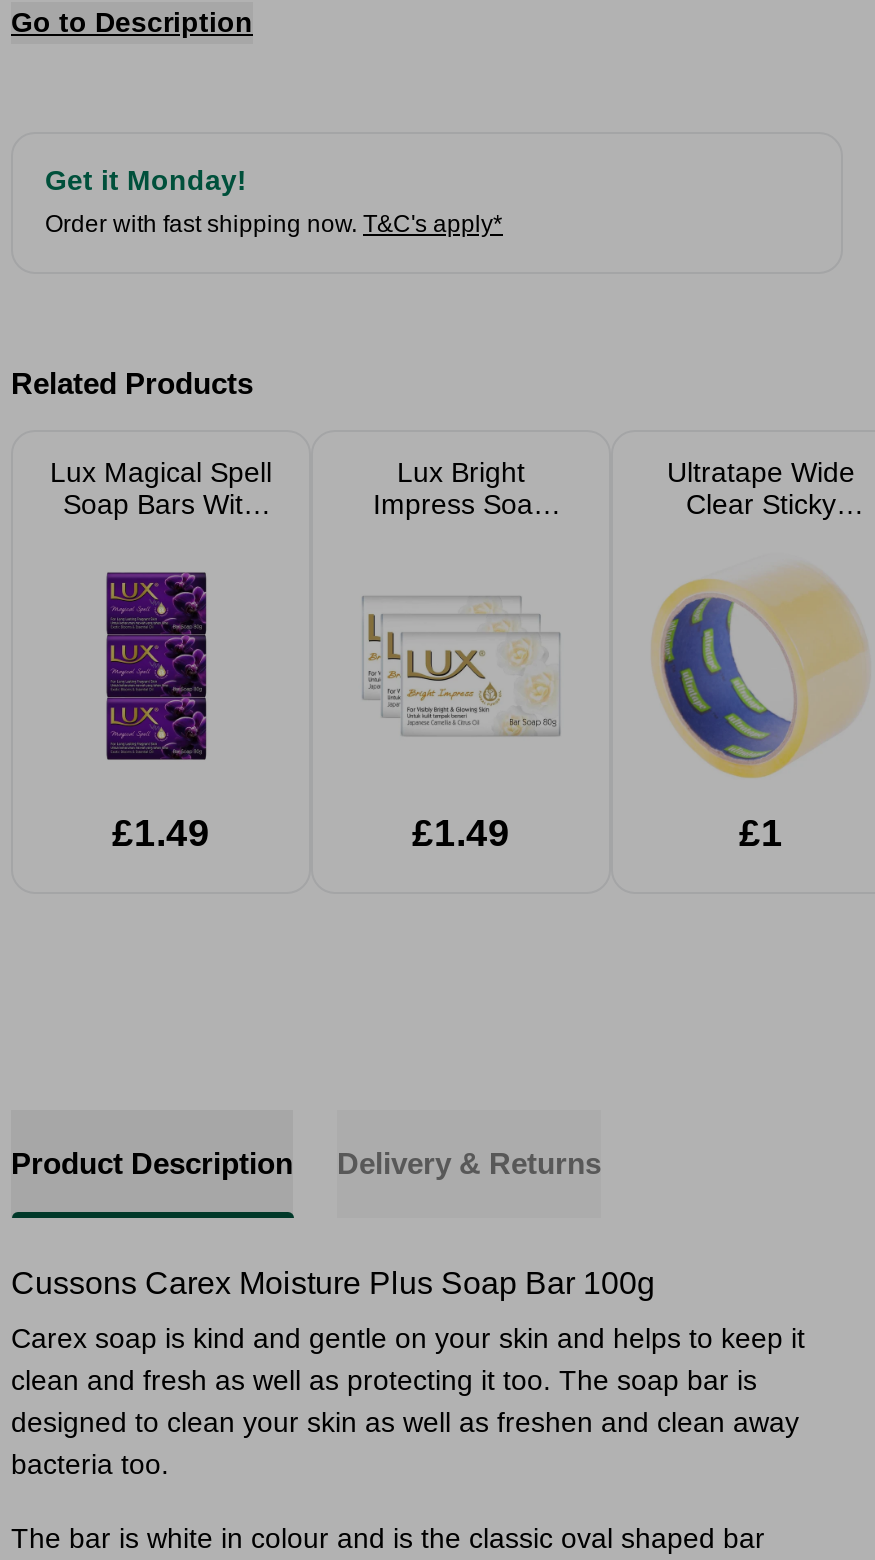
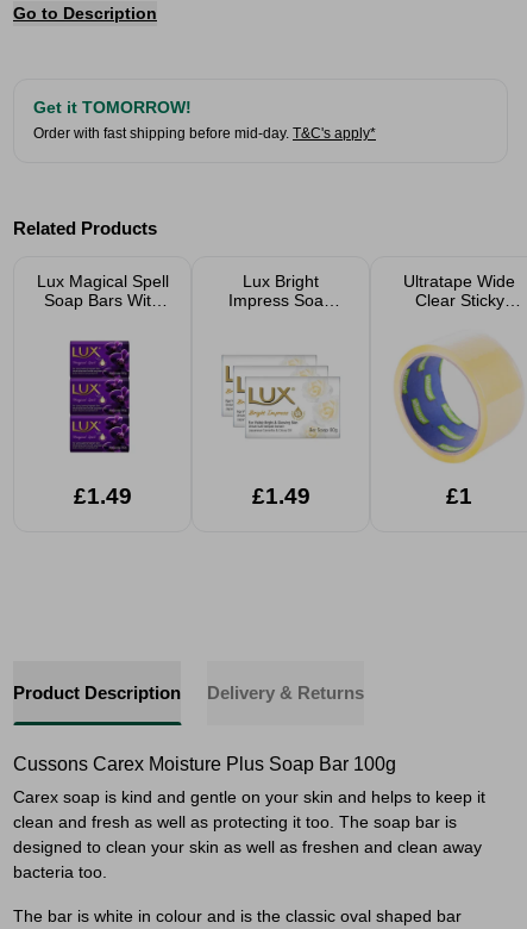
[45,164,503,238] Get it Monday! | Order with fast shipping now. T&C's apply* -> [33,98,376,142] Get it TOMORROW! | Order with fast shipping before mid-day. T&C's apply*

